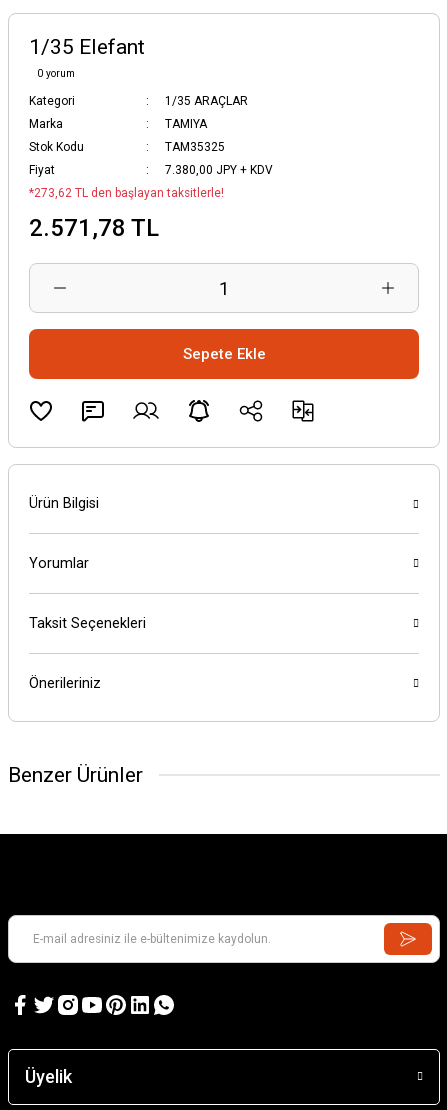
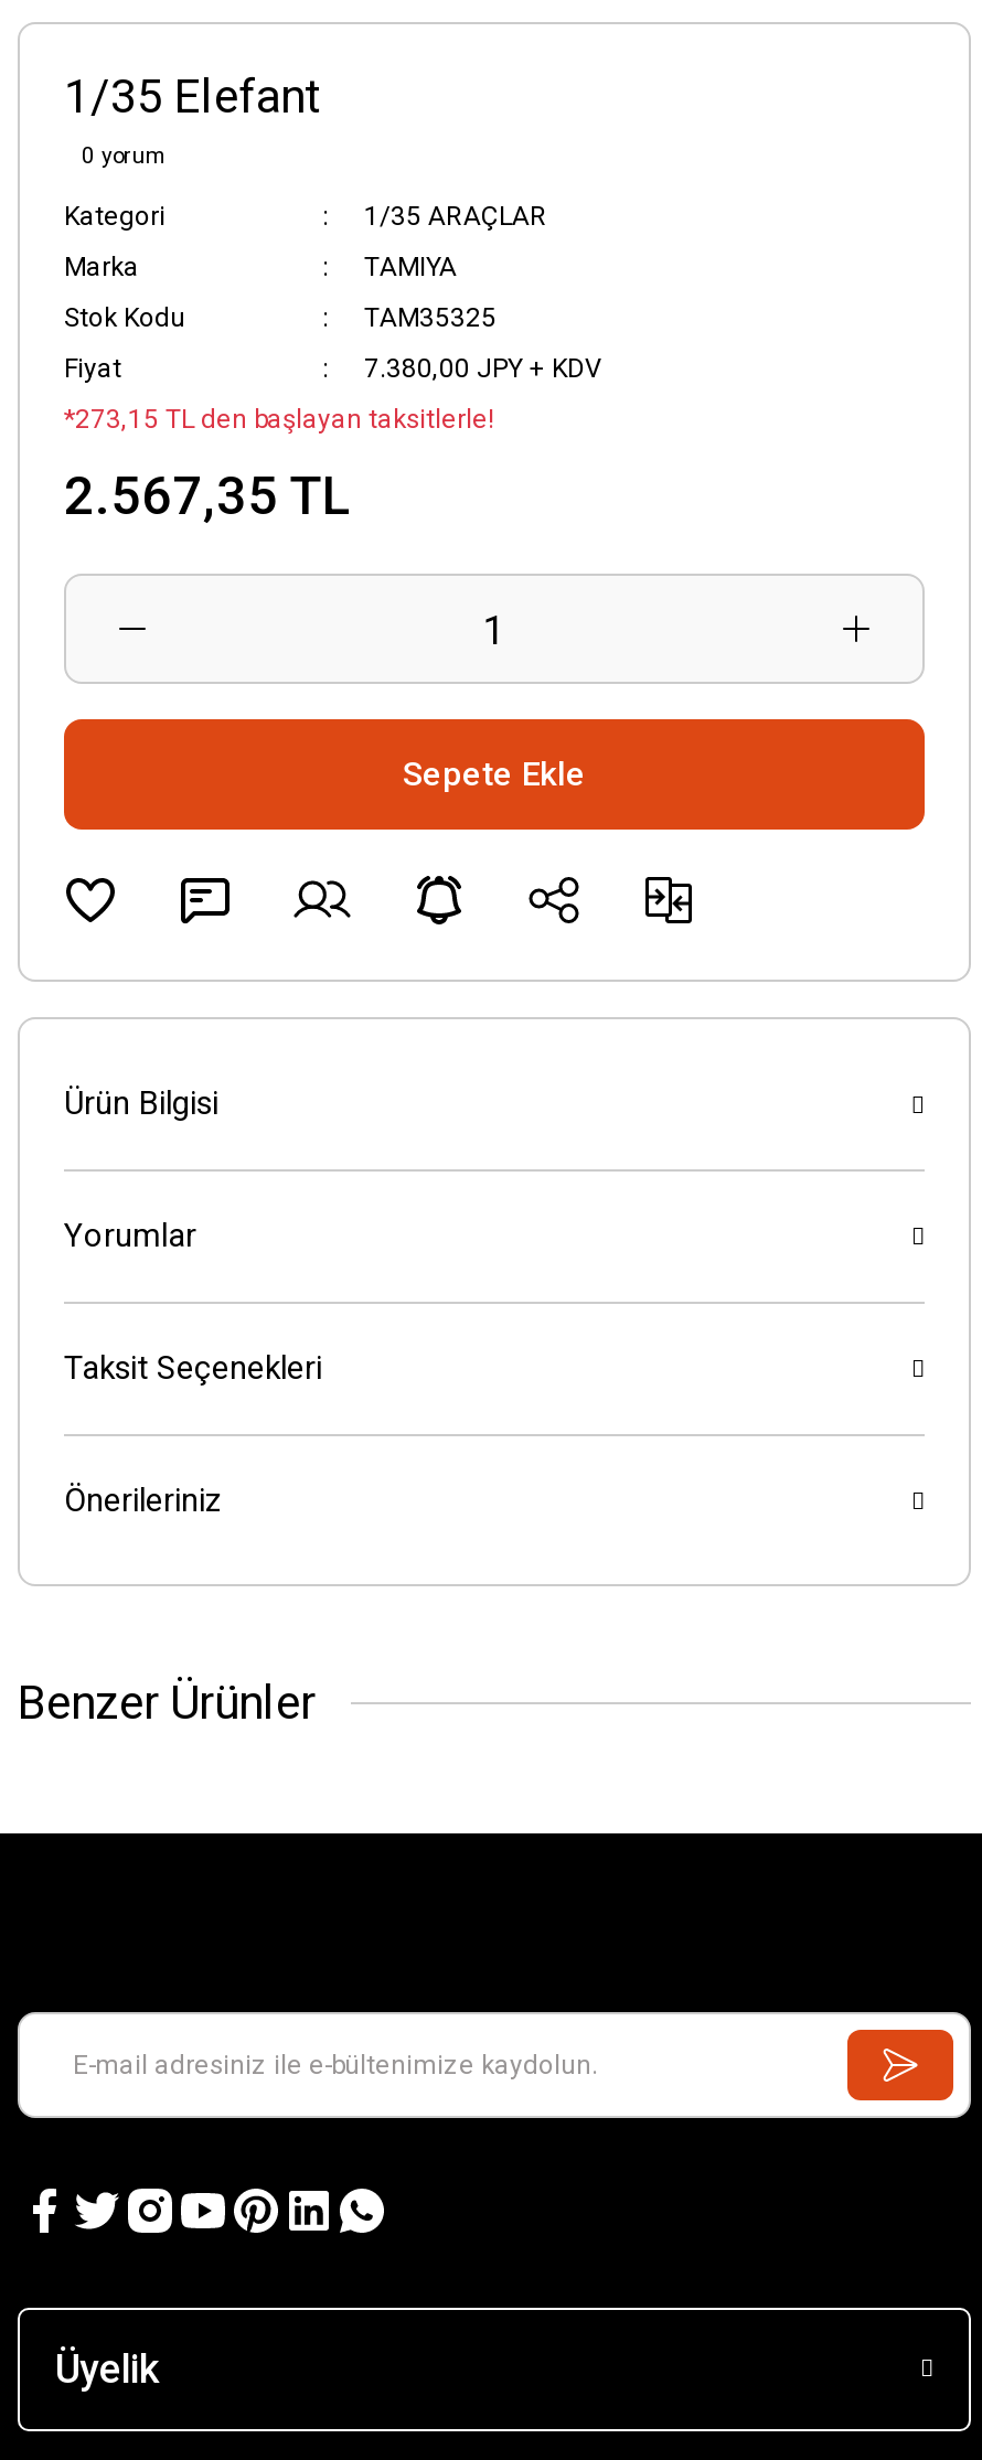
[29,186,224,200] *273,62 TL den başlayan taksitlerle! -> [64,404,494,435] *273,15 TL den başlayan taksitlerle!
[29,214,159,242] 2.571,78 TL -> [64,466,351,527] 2.567,35 TL

